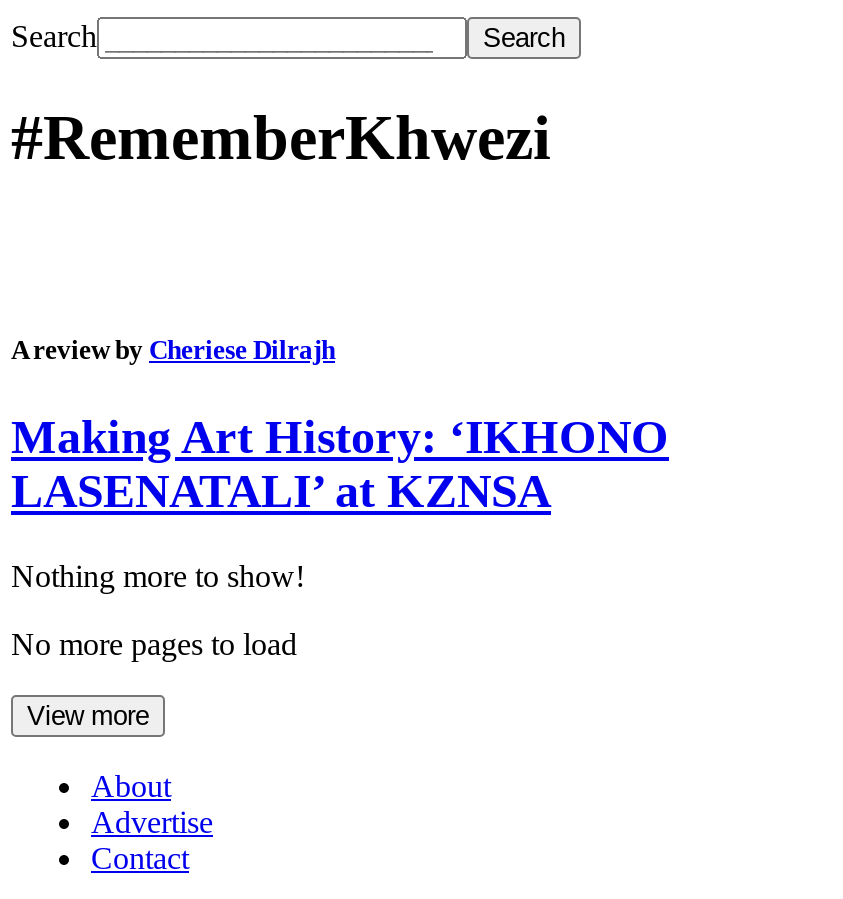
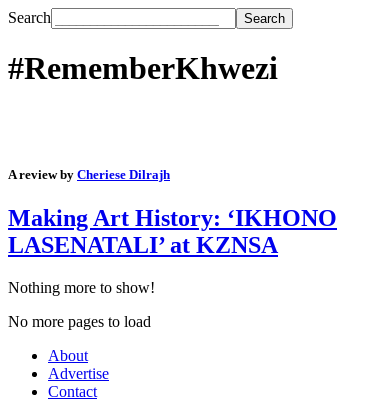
[27,701,149,731] View more -> none

